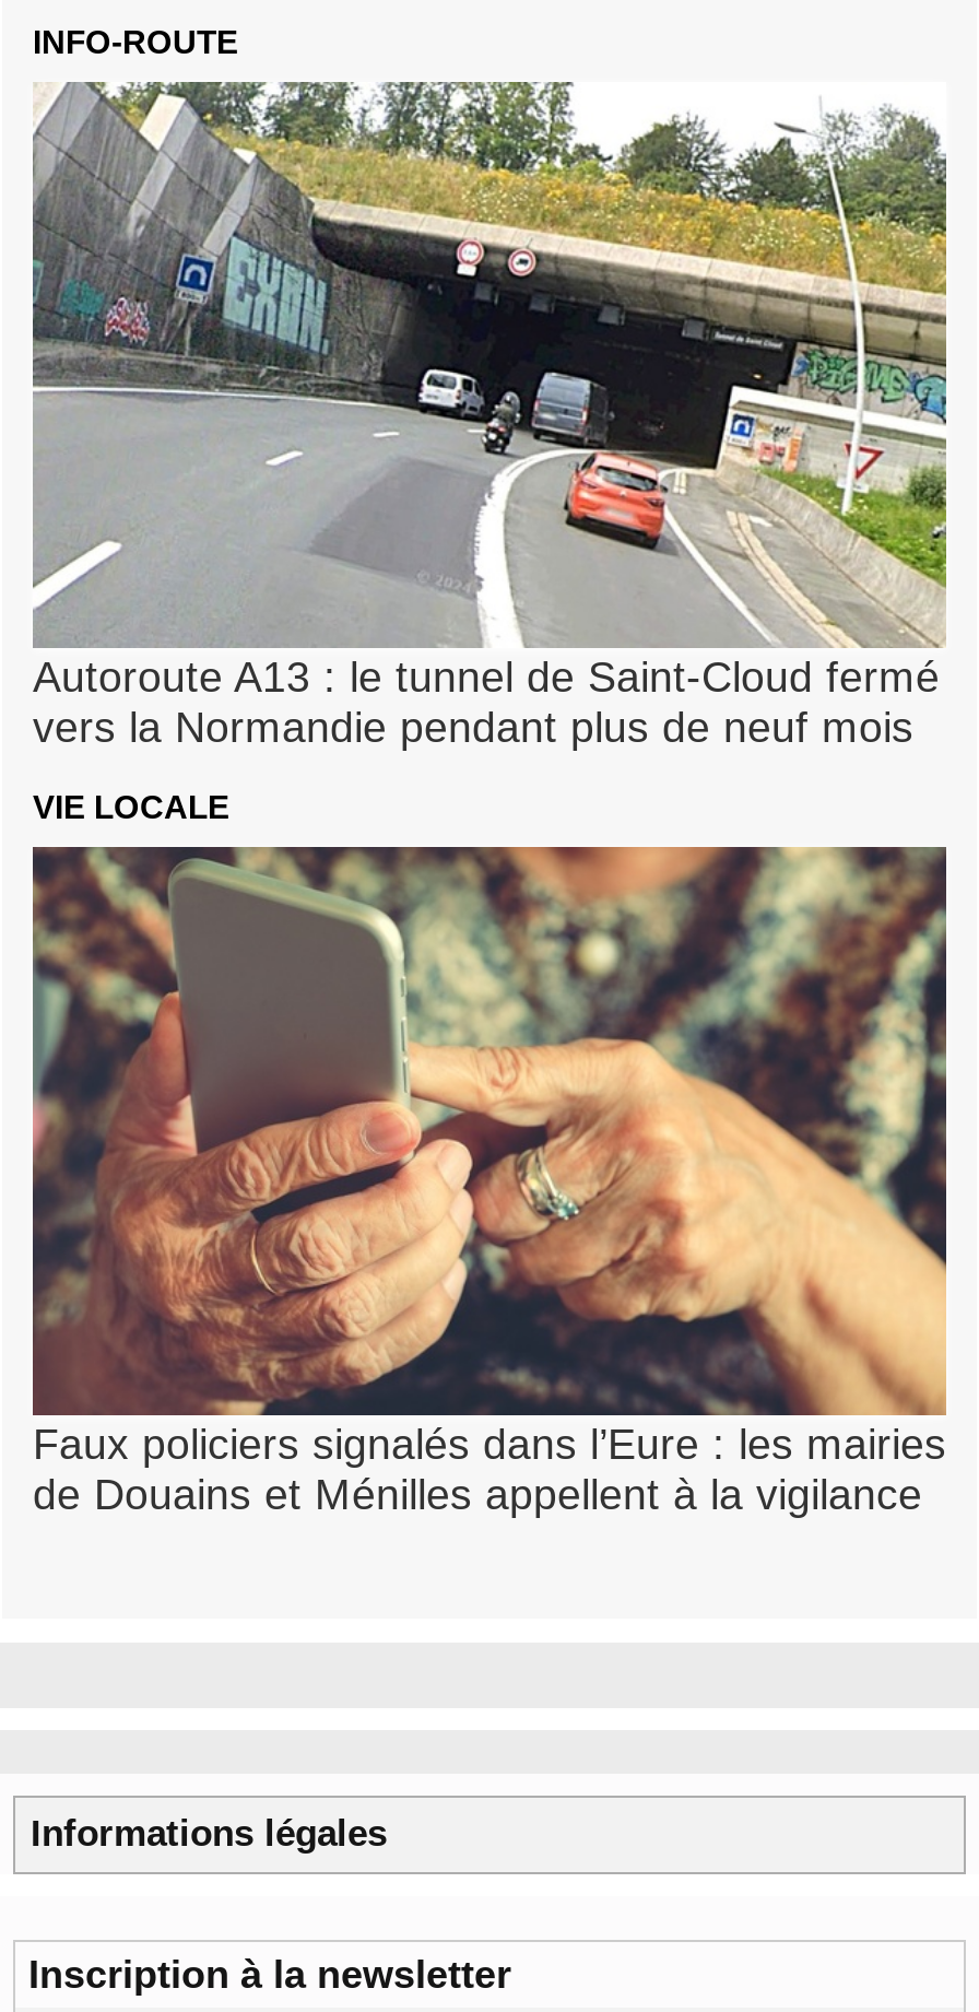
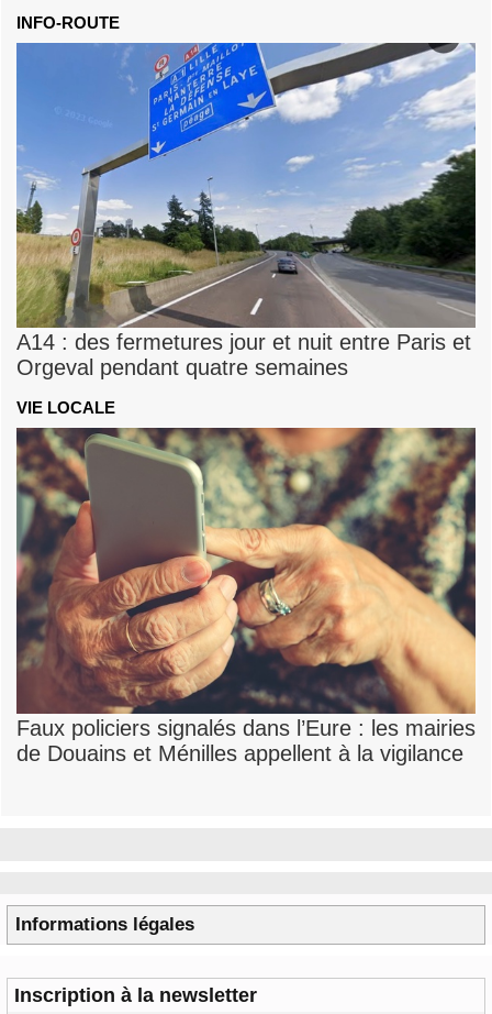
[31,80,948,752] [image] | Autoroute A13 : le tunnel de Saint-Cloud fermé | vers la Normandie pendant plus de neuf mois -> [15,42,477,380] [image] | A14 : des fermetures jour et nuit entre Paris et | Orgeval pendant quatre semaines

